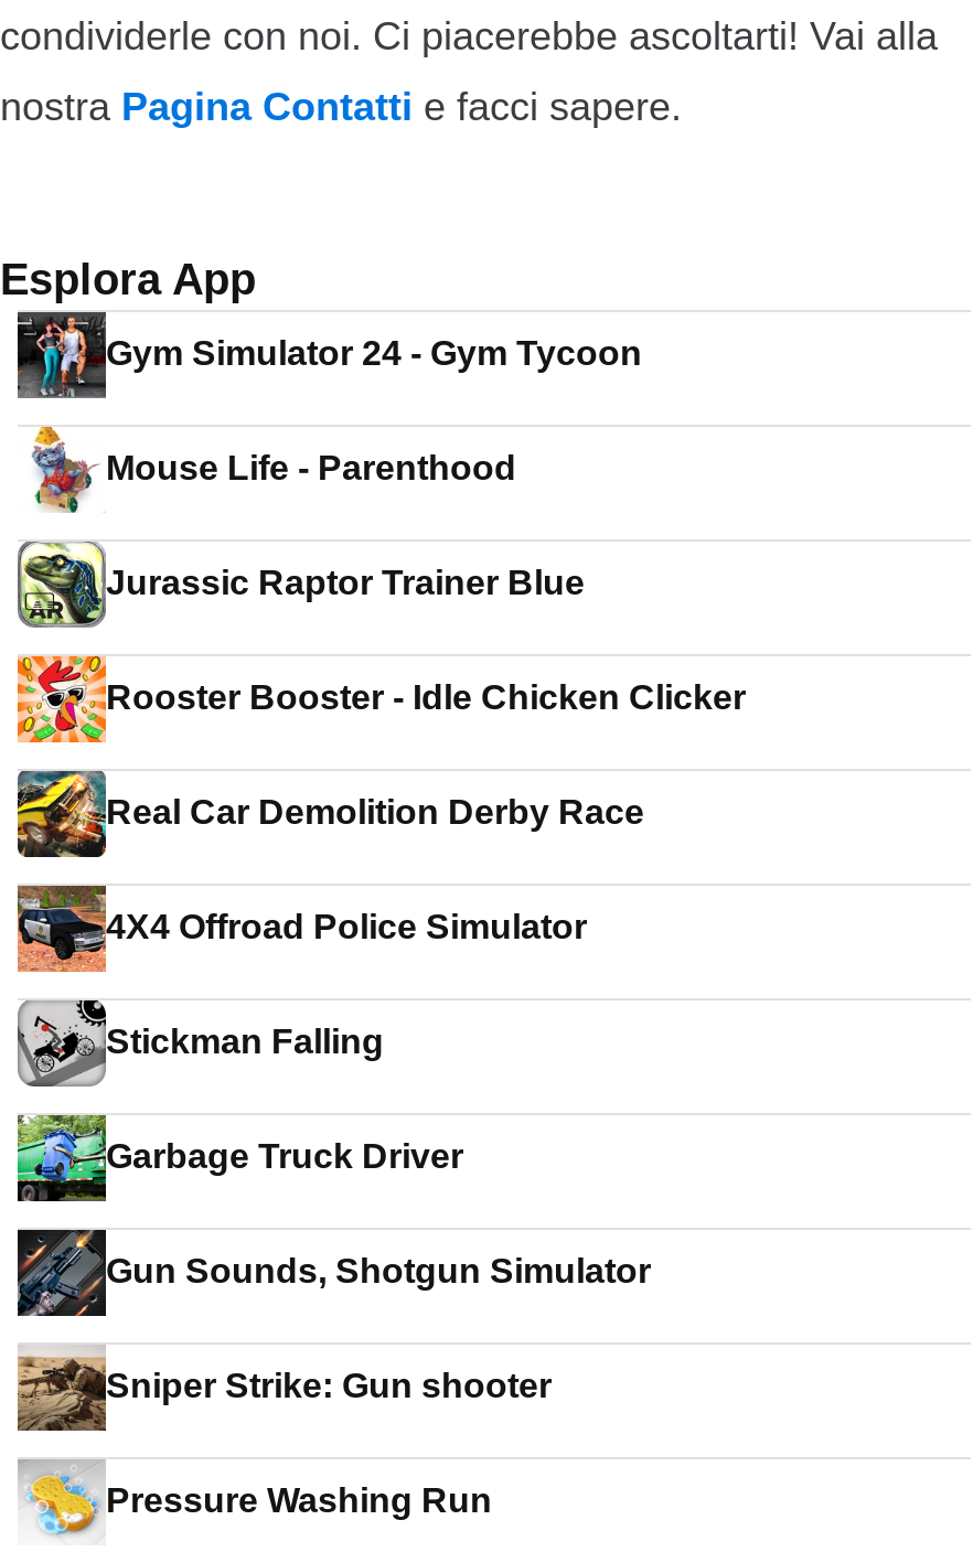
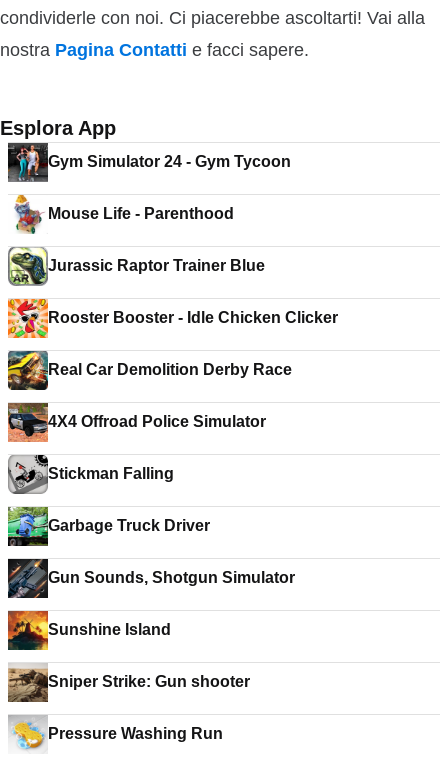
none -> [7,610,171,651] [image] | Sunshine Island

